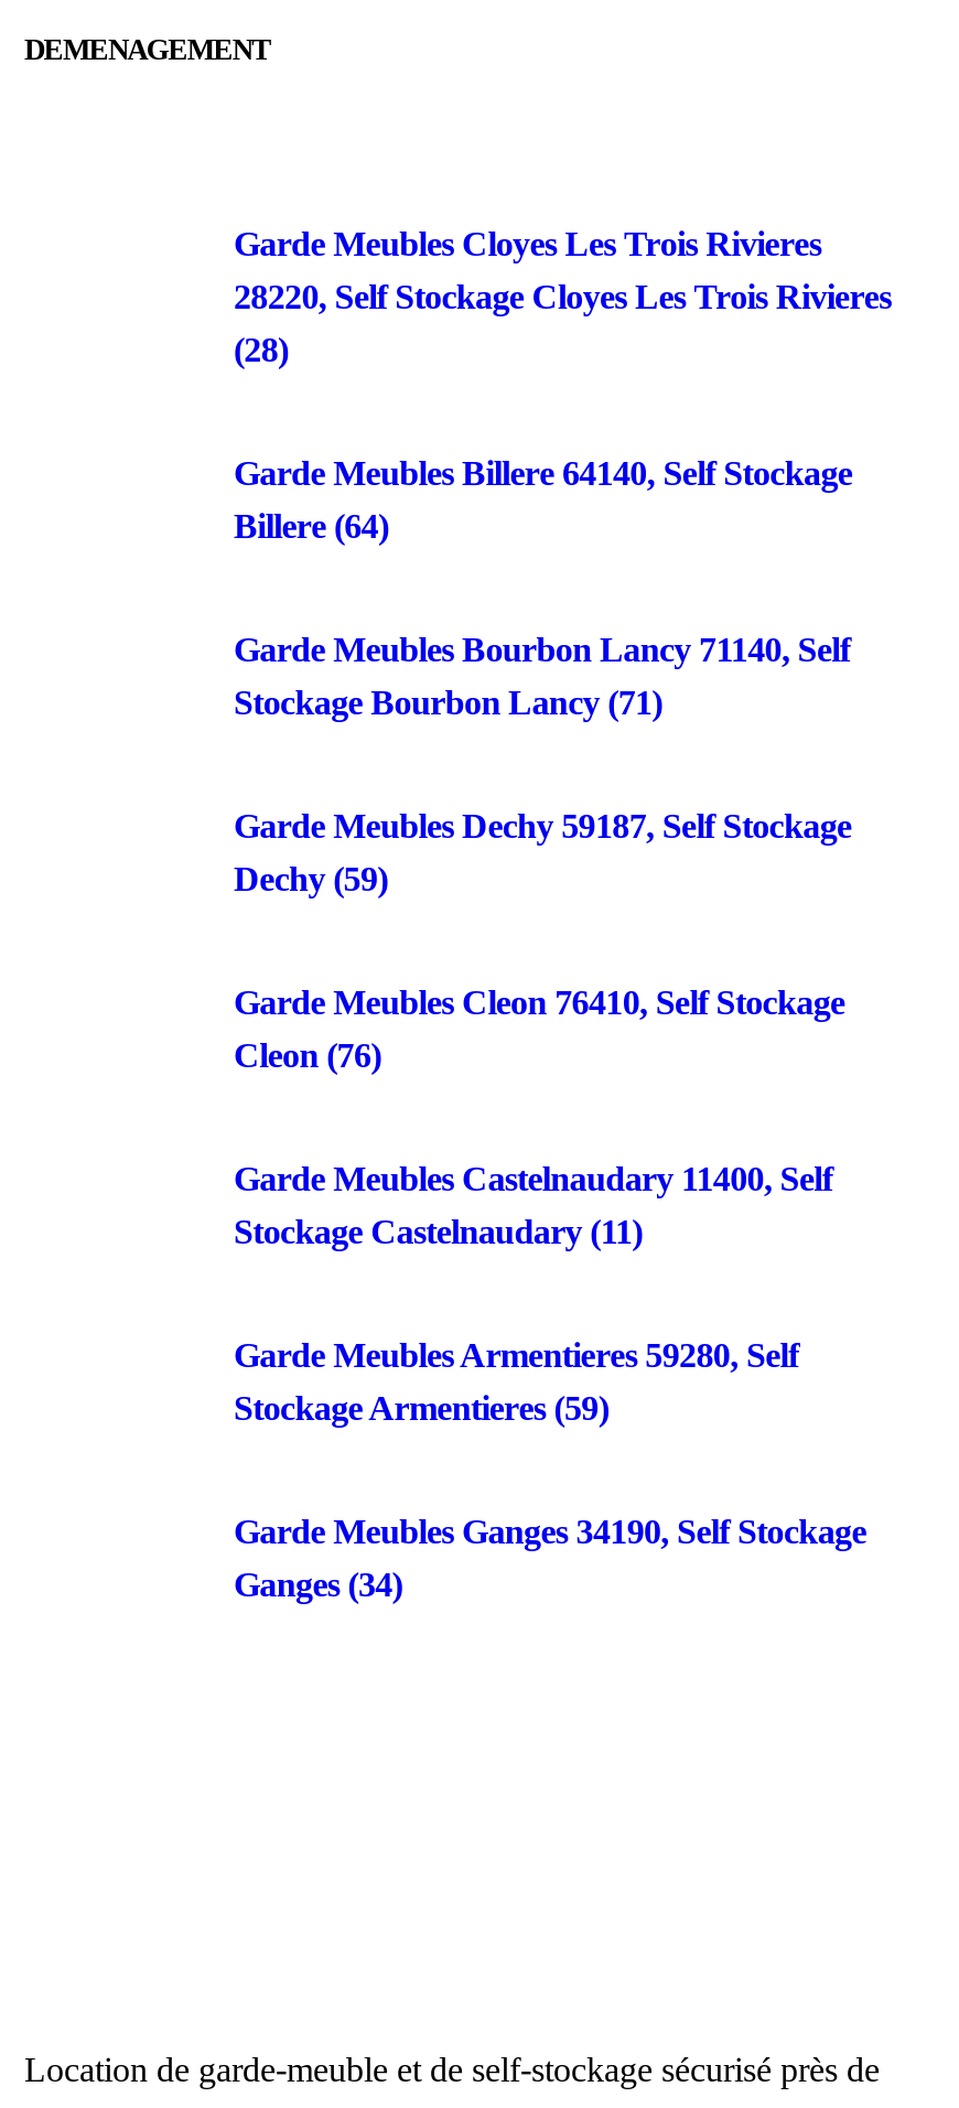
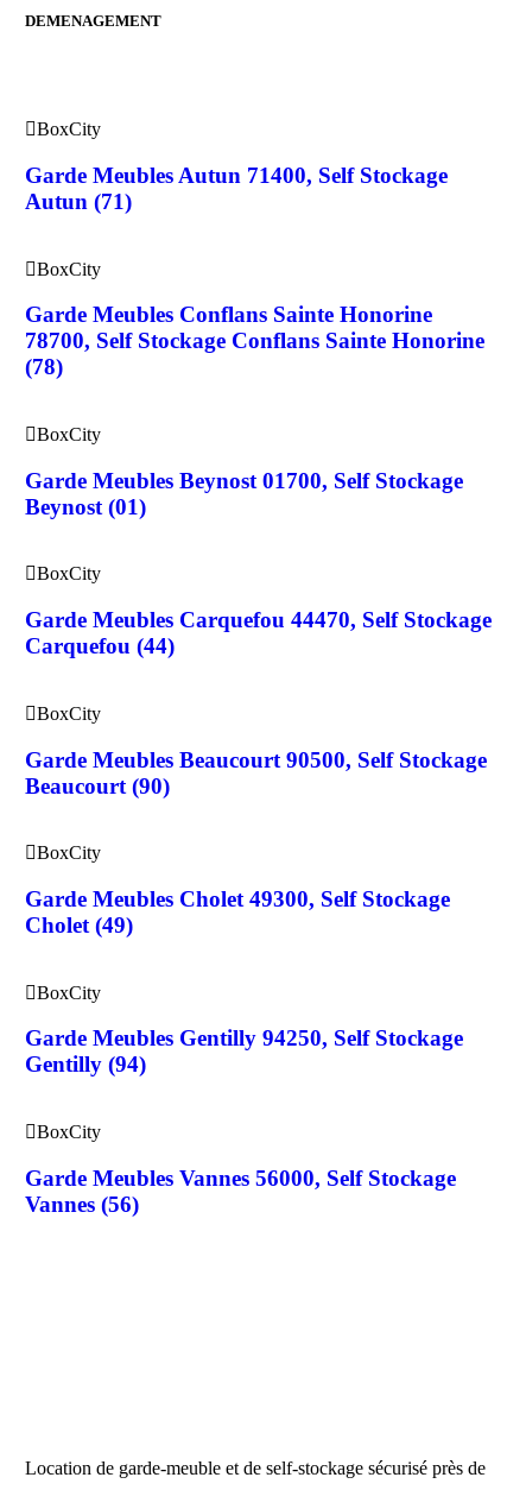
[234,225,891,1603] Garde Meubles Cloyes Les Trois Rivieres | 28220, Self Stockage Cloyes Les Trois Rivieres | (28) | Garde Meubles Billere 64140, Self Stockage | Billere (64) | Garde Meubles Bourbon Lancy 71140, Self | Stockage Bourbon Lancy (71) | Garde Meubles Dechy 59187, Self Stockage | Dechy (59) | Garde Meubles Cleon 76410, Self Stockage | Cleon (76) | Garde Meubles Castelnaudary 11400, Self | Stockage Castelnaudary (11) | Garde Meubles Armentieres 59280, Self | Stockage Armentieres (59) | Garde Meubles Ganges 34190, Self Stockage | Ganges (34) -> [25,119,492,1217] BoxCity | Garde Meubles Autun 71400, Self Stockage | Autun (71) | BoxCity | Garde Meubles Conflans Sainte Honorine | 78700, Self Stockage Conflans Sainte Honorine | (78) | BoxCity | Garde Meubles Beynost 01700, Self Stockage | Beynost (01) | BoxCity | Garde Meubles Carquefou 44470, Self Stockage | Carquefou (44) | BoxCity | Garde Meubles Beaucourt 90500, Self Stockage | Beaucourt (90) | BoxCity | Garde Meubles Cholet 49300, Self Stockage | Cholet (49) | BoxCity | Garde Meubles Gentilly 94250, Self Stockage | Gentilly (94) | BoxCity | Garde Meubles Vannes 56000, Self Stockage | Vannes (56)

